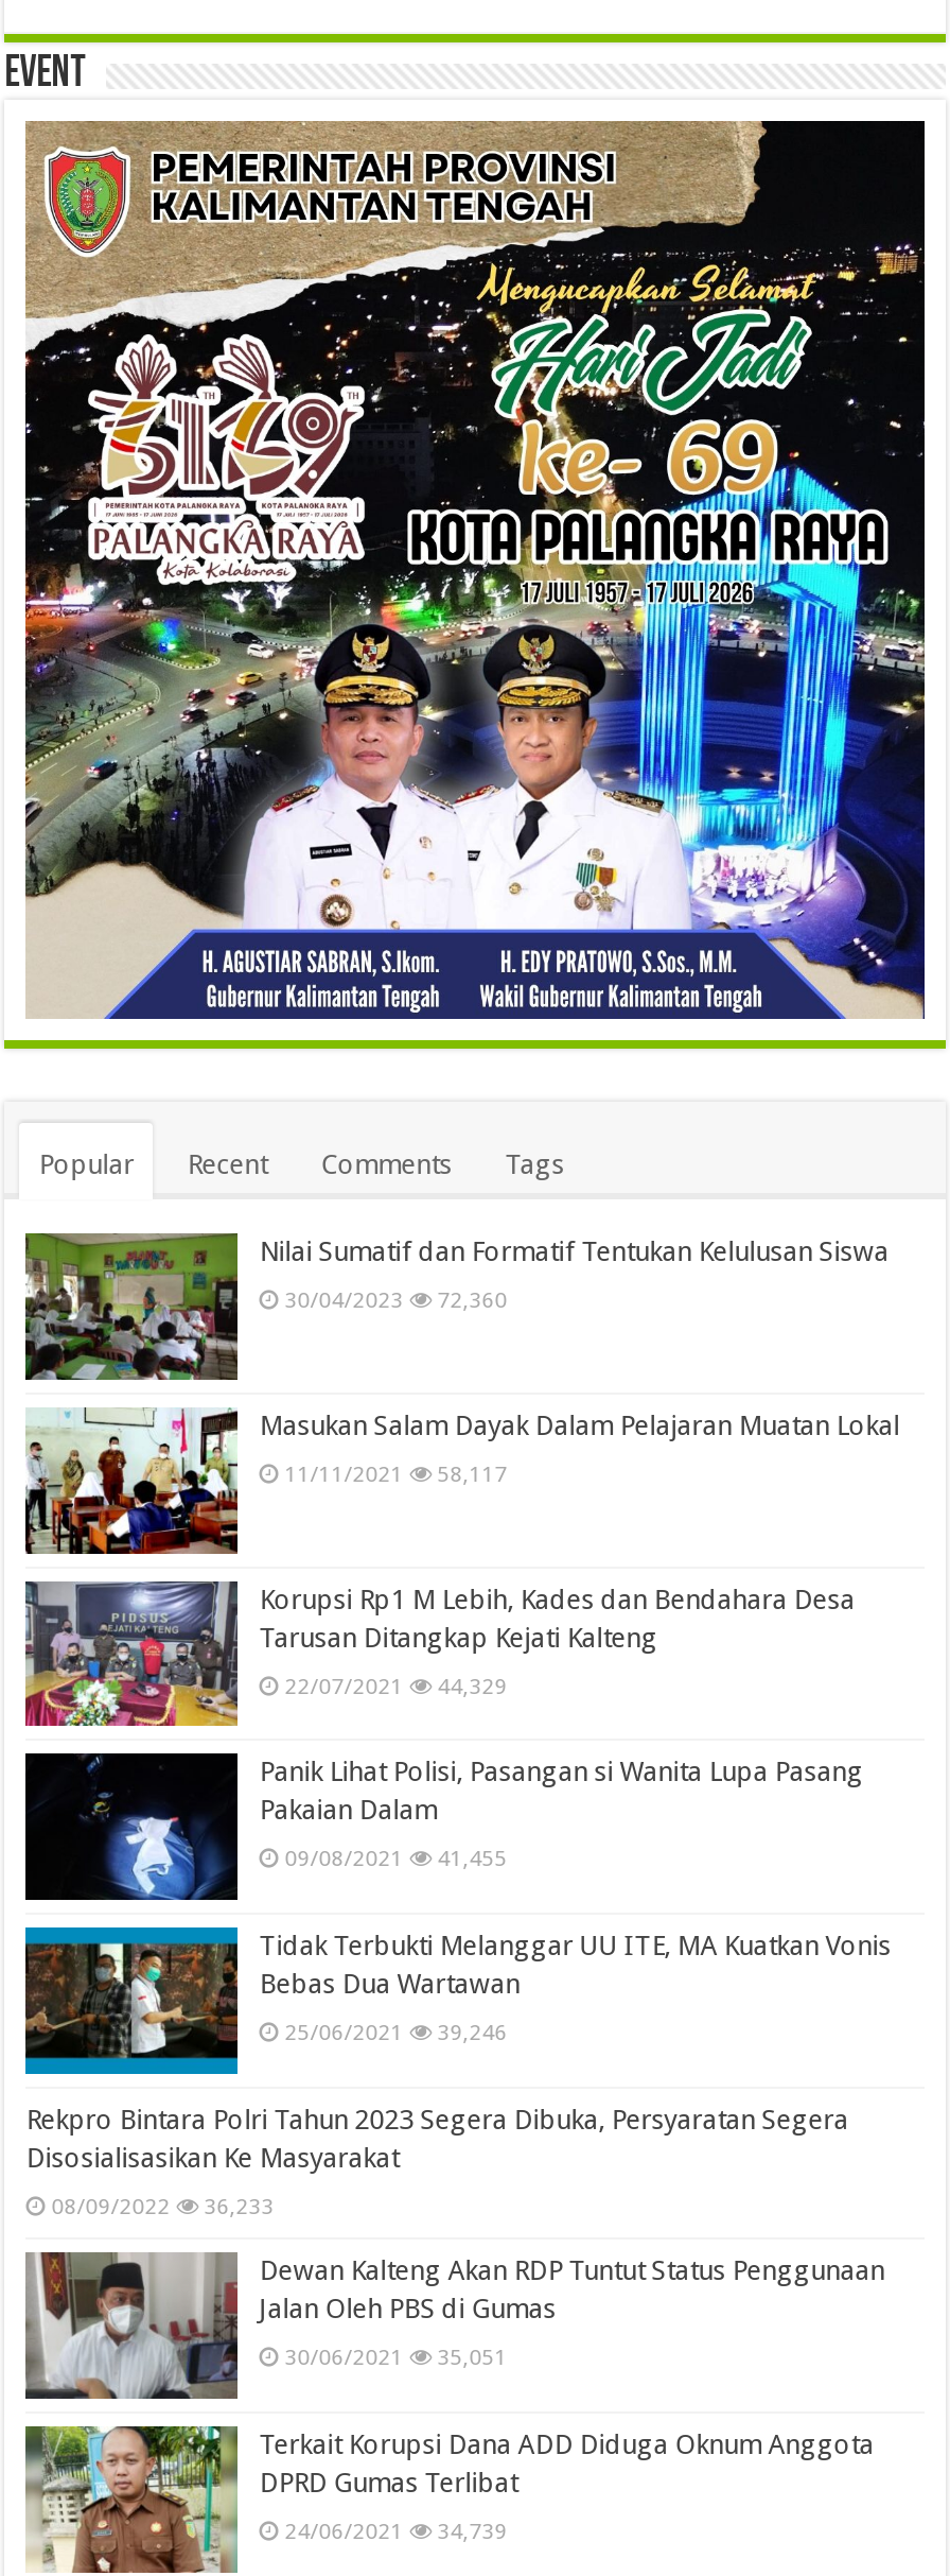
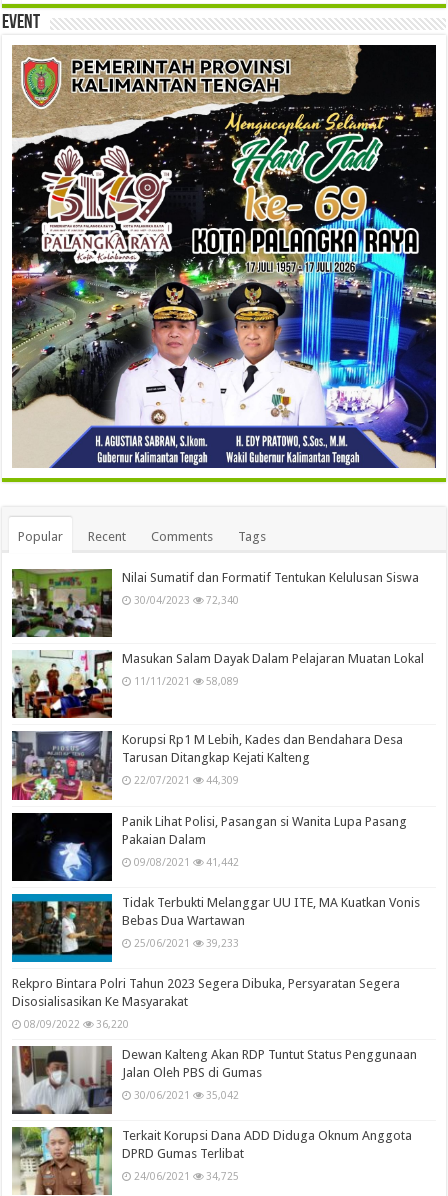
[285,1287,507,1312] 30/04/2023 72,360 -> [134,594,239,606] 30/04/2023 72,340
[285,1460,507,1486] 11/11/2021 58,117 -> [134,675,239,687] 11/11/2021 58,089
[285,1672,507,1698] 22/07/2021 44,329 -> [134,774,239,786] 22/07/2021 44,309
[285,1846,507,1871] 09/08/2021 41,455 -> [134,856,239,868] 09/08/2021 41,442
[285,2019,507,2045] 25/06/2021 39,246 -> [134,937,239,949] 25/06/2021 39,233
[51,2193,274,2218] 08/09/2022 36,233 -> [24,1018,129,1030] 08/09/2022 36,220
[285,2344,507,2369] 30/06/2021 35,051 -> [134,1089,239,1101] 30/06/2021 35,042
[285,2517,507,2543] 24/06/2021 34,739 -> [134,1170,239,1182] 24/06/2021 34,725

